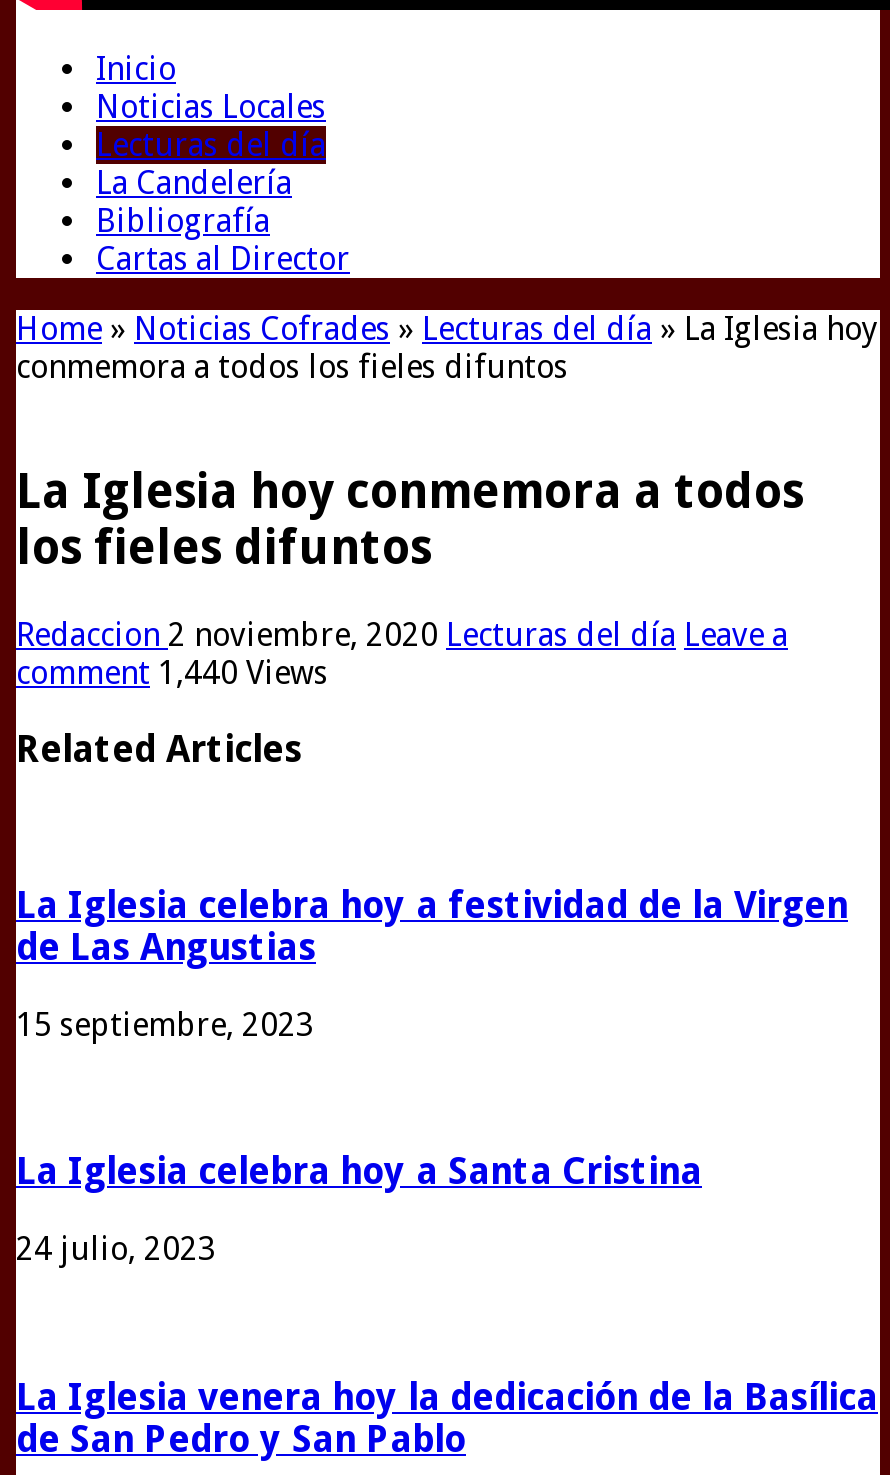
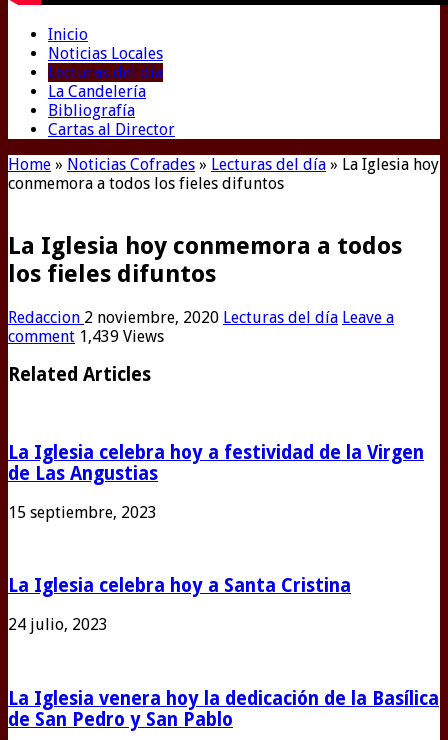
[16,653,328,691] comment 1,440 Views -> [8,327,164,346] comment 1,439 Views

